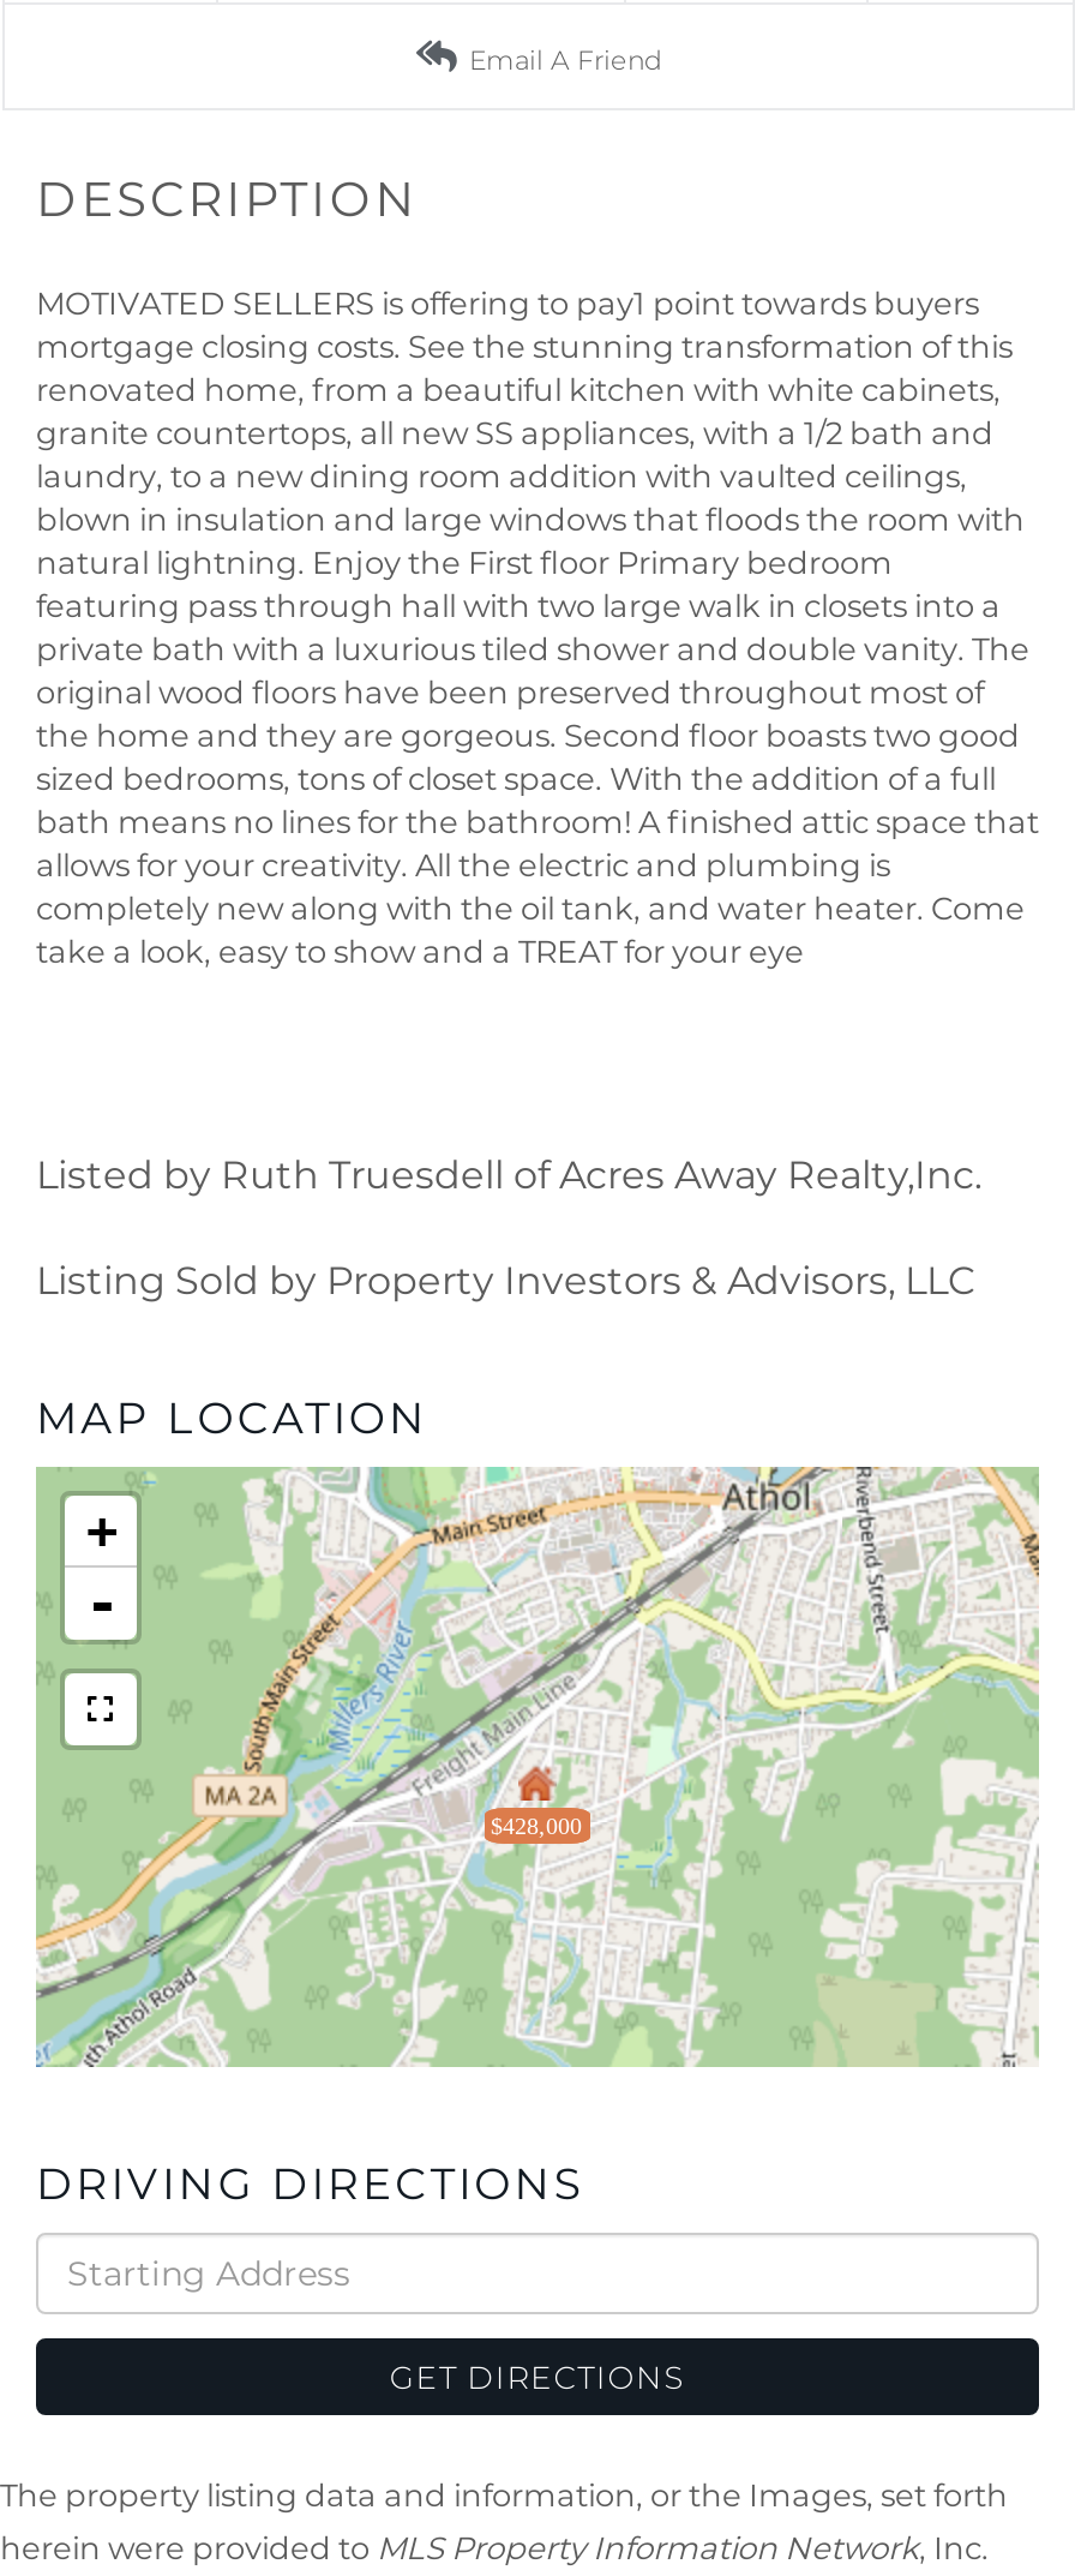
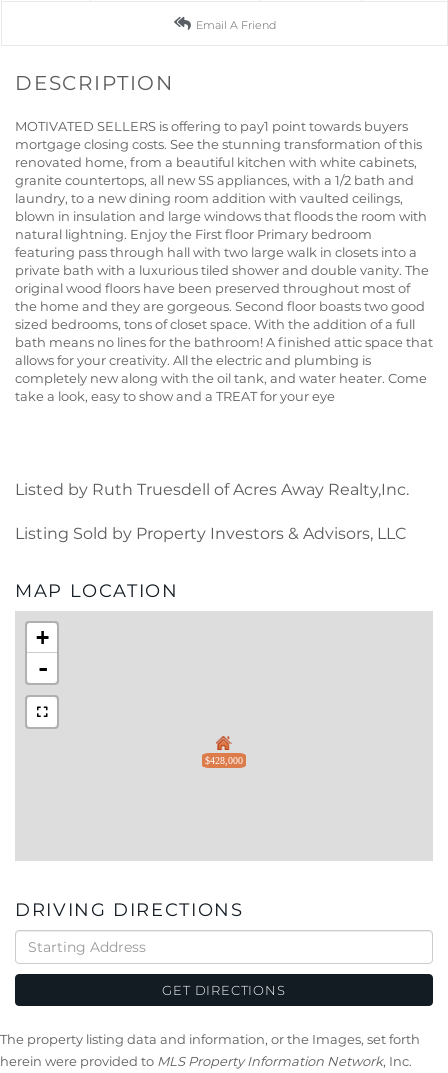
[36,1467,1039,2067] [image] -> none

